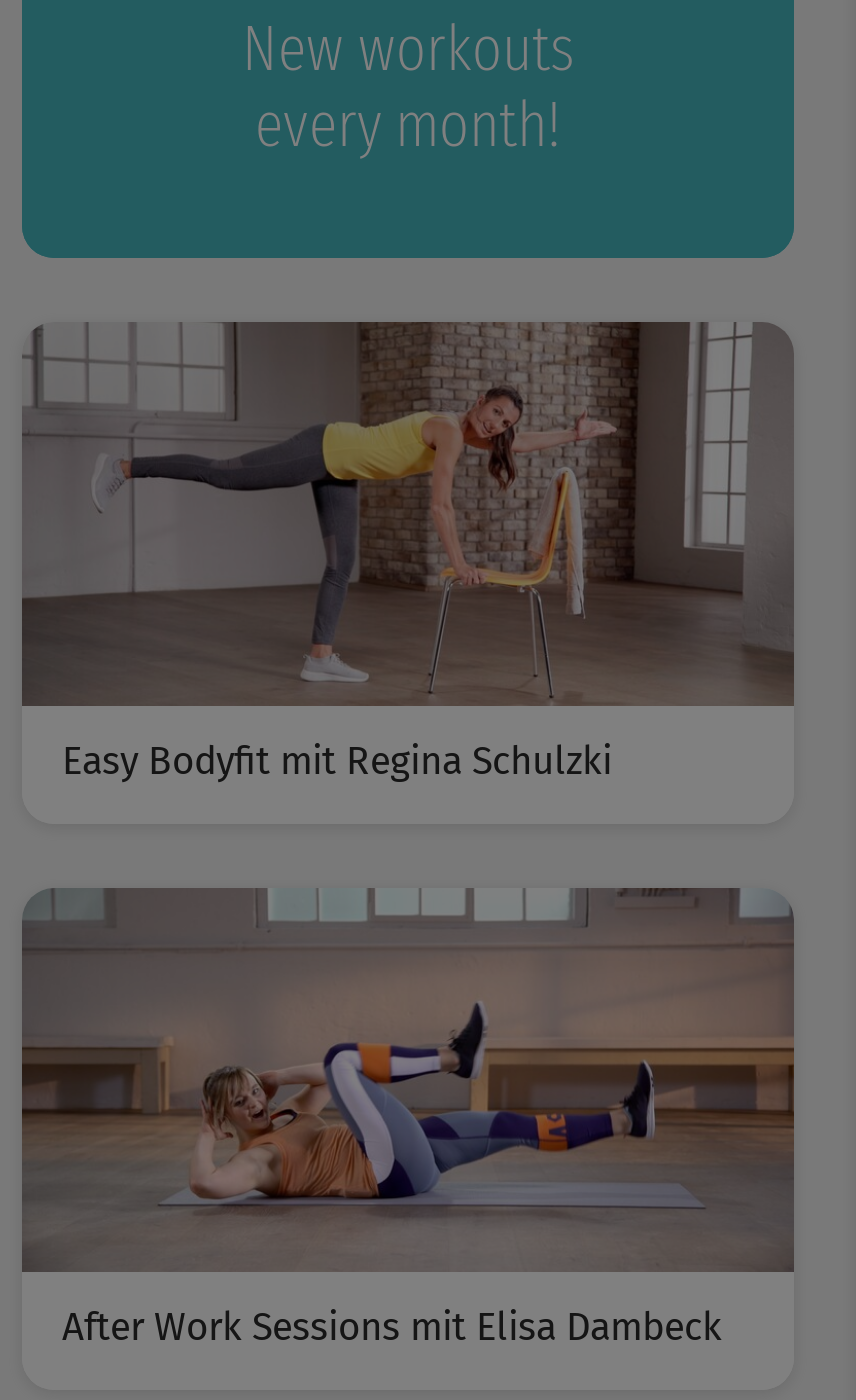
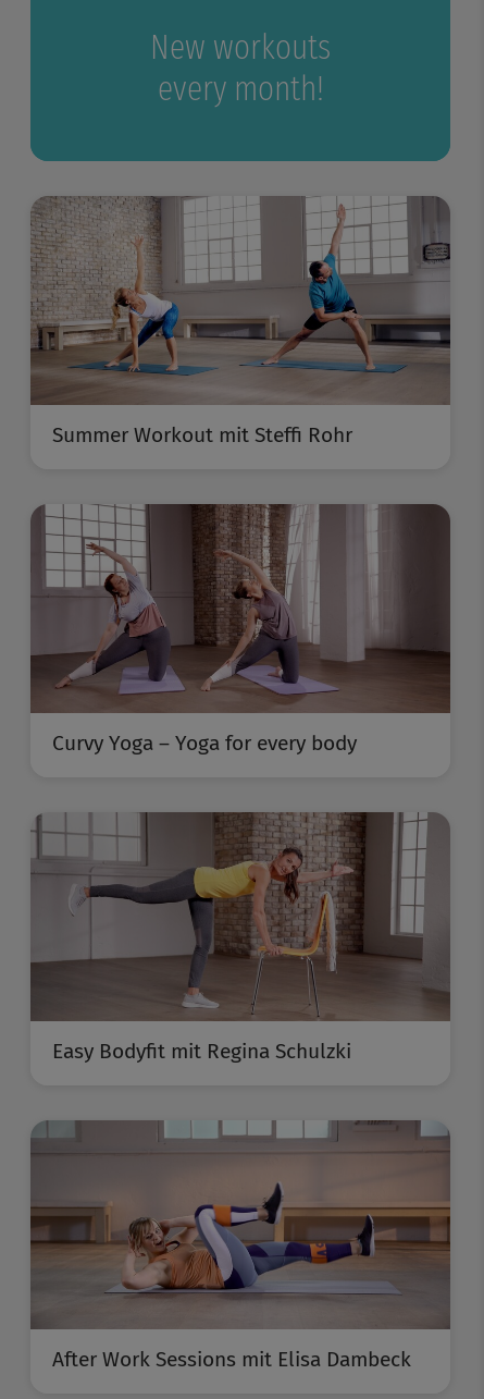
none -> [30,195,450,447] [image] | Summer Workout mit Steffi Rohr
none -> [30,503,450,755] [image] | Curvy Yoga – Yoga for every body

